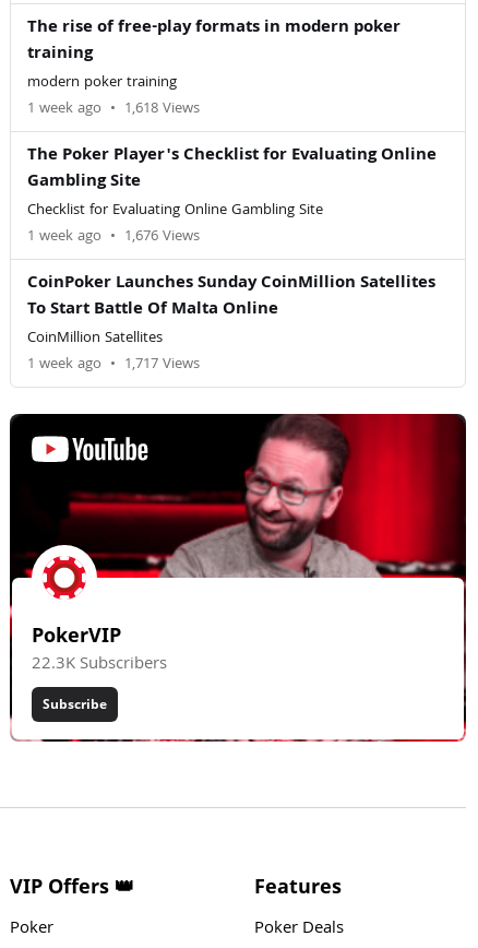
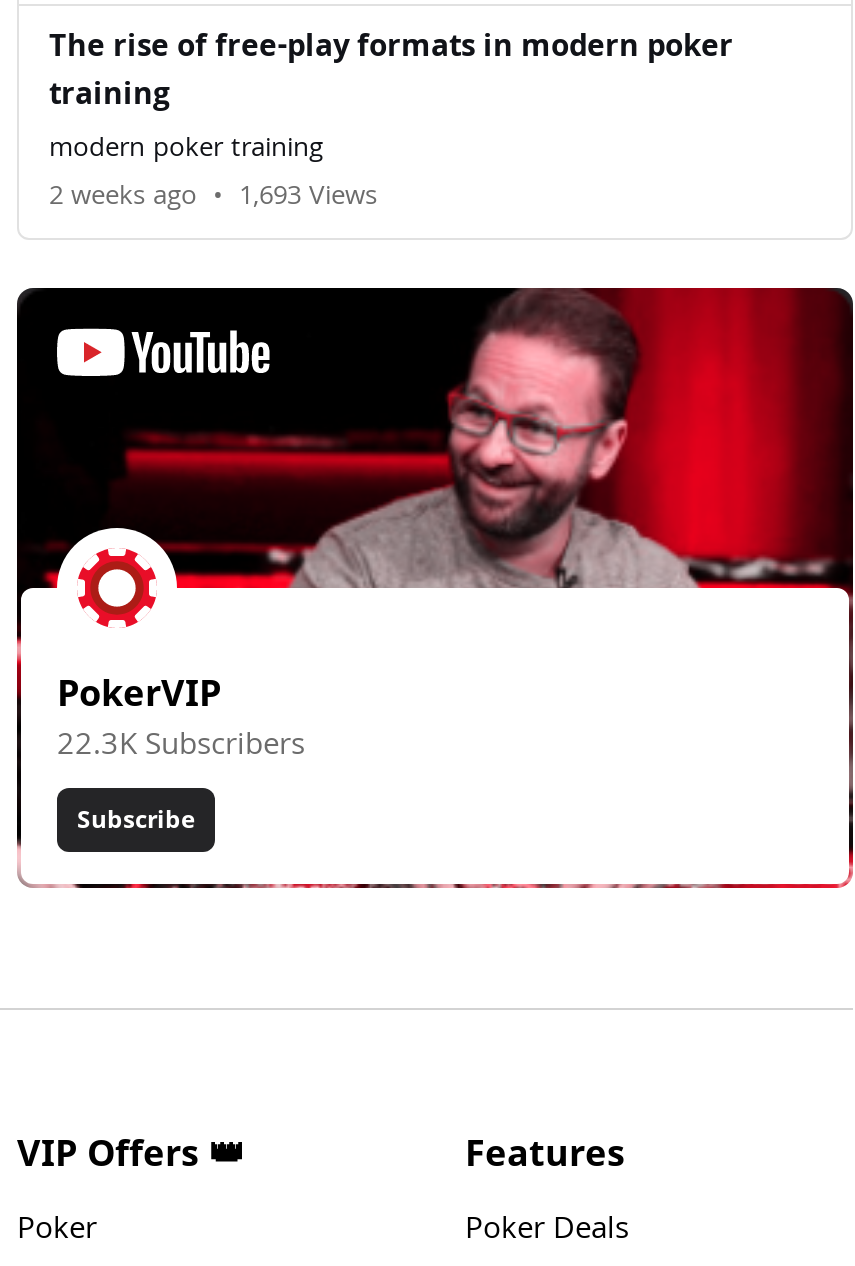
[27,97,437,377] 1 week ago • 1,618 Views | The Poker Player's Checklist for Evaluating Online | Gambling Site | Checklist for Evaluating Online Gambling Site | 1 week ago • 1,676 Views | CoinPoker Launches Sunday CoinMillion Satellites | To Start Battle Of Malta Online | CoinMillion Satellites | 1 week ago • 1,717 Views -> [49,176,377,220] 2 weeks ago • 1,693 Views

